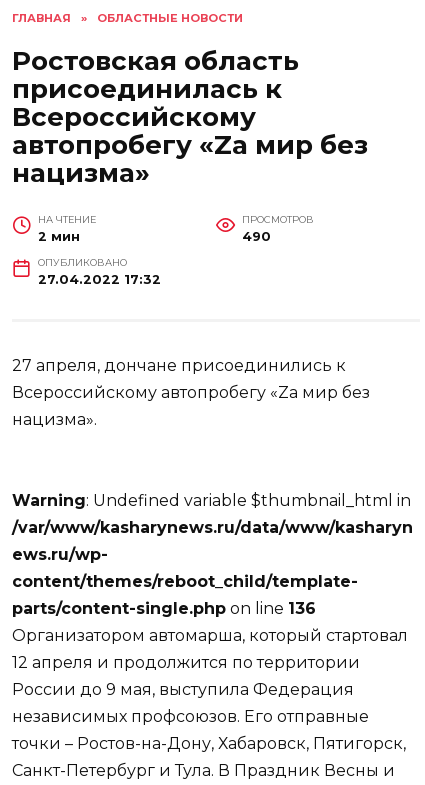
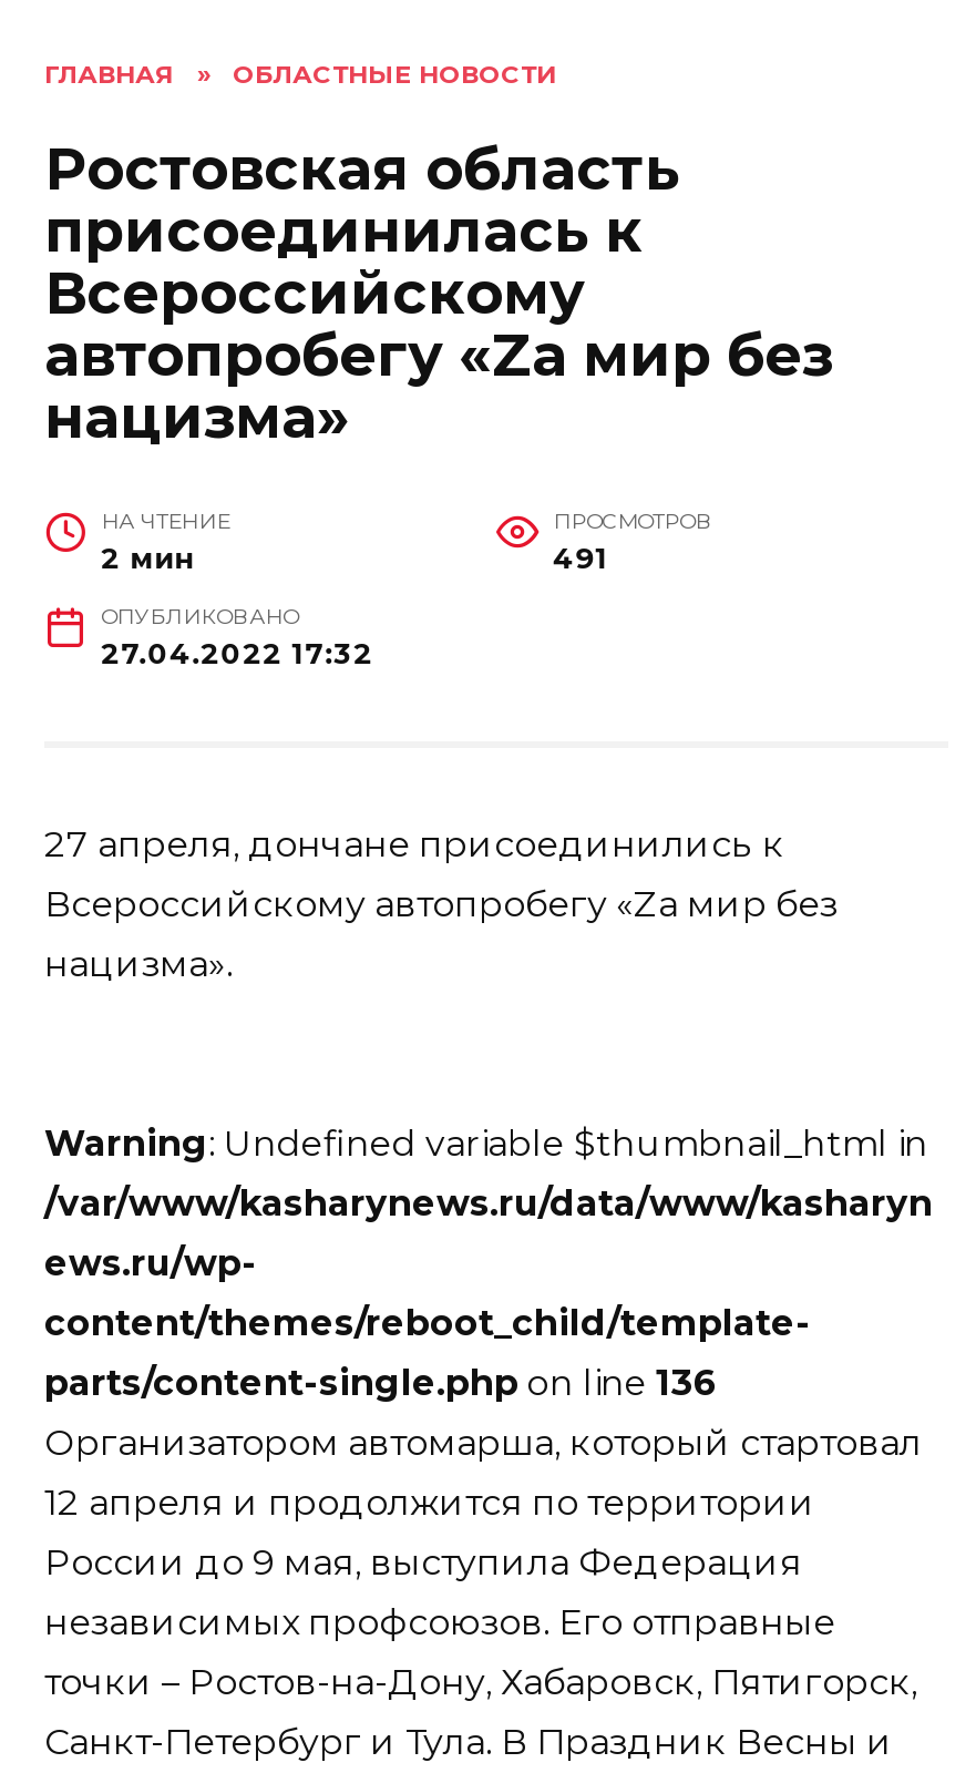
[242,229,271,244] 490 -> [553,541,608,574] 491

